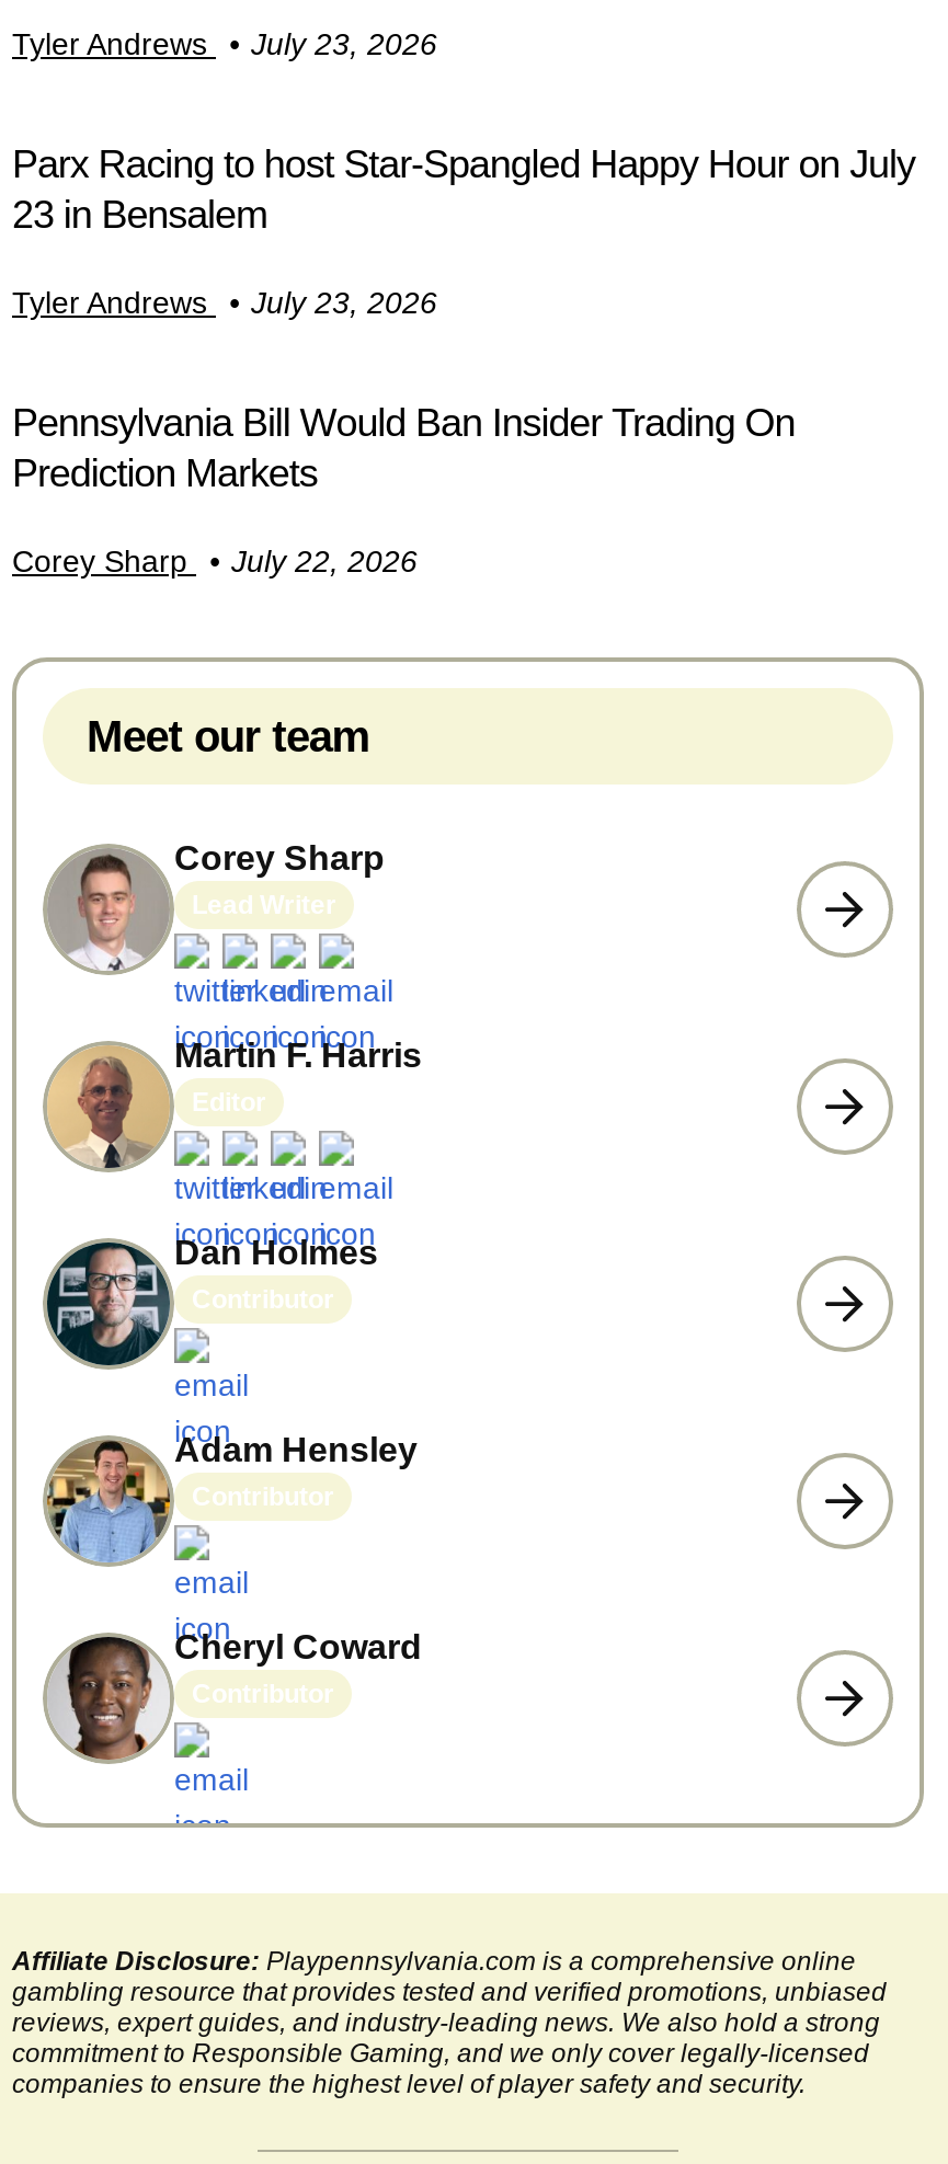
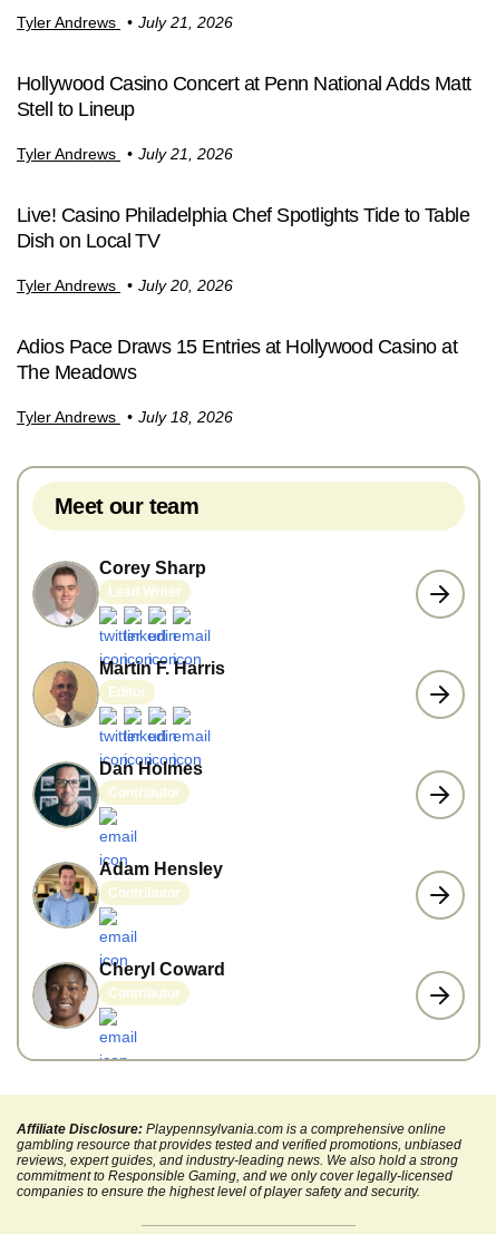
[12,26,437,61] Tyler Andrews July 23, 2026 -> [17,13,233,31] Tyler Andrews July 21, 2026
[12,142,915,237] Parx Racing to host Star-Spangled Happy Hour on July | 23 in Bensalem -> [17,72,471,120] Hollywood Casino Concert at Penn National Adds Matt | Stell to Lineup
[12,285,795,579] July 23, 2026 | Pennsylvania Bill Would Ban Insider Trading On | Prediction Markets | Corey Sharp | July 22, 2026 -> [17,145,470,426] July 21, 2026 | Live! Casino Philadelphia Chef Spotlights Tide to Table | Dish on Local TV | Tyler Andrews | July 20, 2026 | Adios Pace Draws 15 Entries at Hollywood Casino at | The Meadows | Tyler Andrews | July 18, 2026

